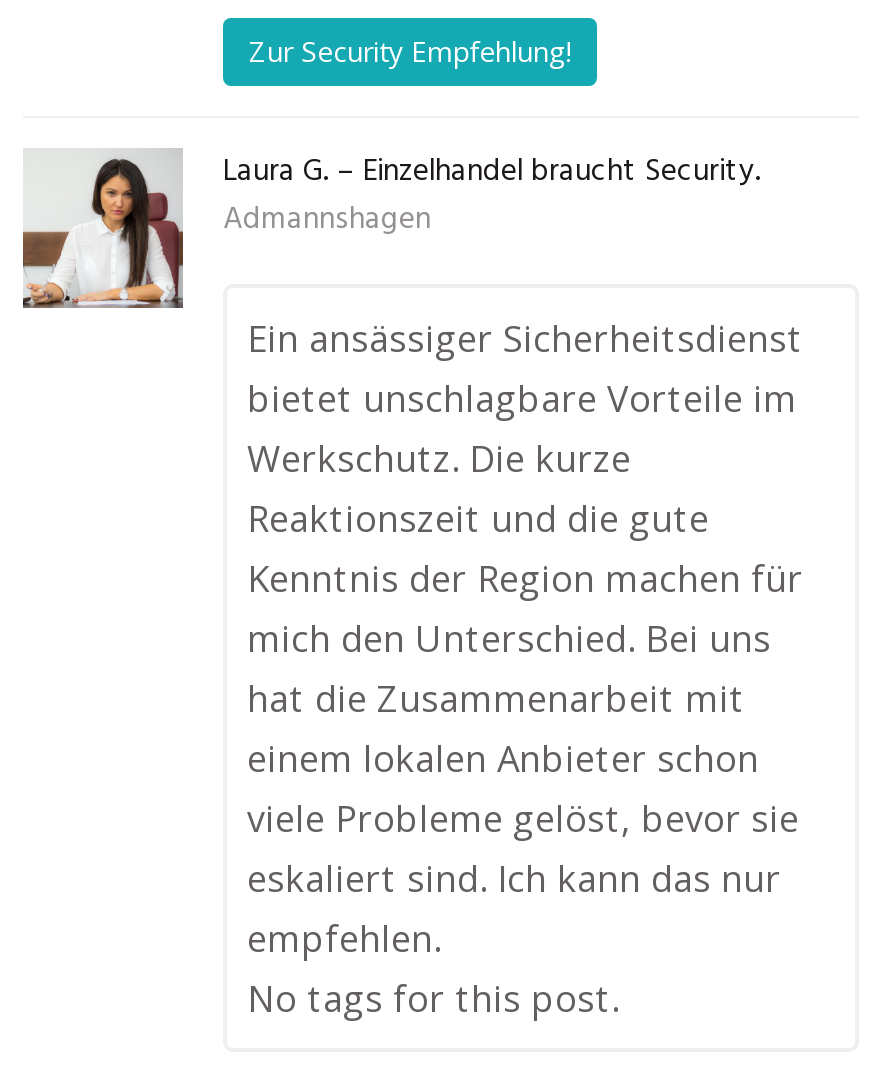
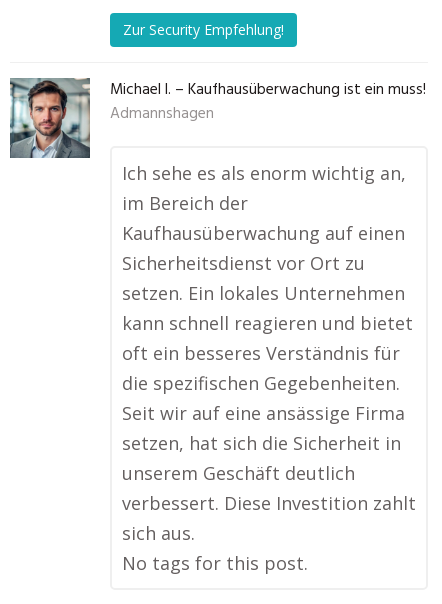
[21,148,761,308] [image] | Laura G. – Einzelhandel braucht Security. -> [9,78,426,158] [image] | Michael I. – Kaufhausüberwachung ist ein muss!
[247,314,803,962] Ein ansässiger Sicherheitsdienst | bietet unschlagbare Vorteile im | Werkschutz. Die kurze | Reaktionszeit und die gute | Kenntnis der Region machen für | mich den Unterschied. Bei uns | hat die Zusammenarbeit mit | einem lokalen Anbieter schon | viele Probleme gelöst, bevor sie | eskaliert sind. Ich kann das nur | empfehlen. -> [122,161,416,545] Ich sehe es als enorm wichtig an, | im Bereich der | Kaufhausüberwachung auf einen | Sicherheitsdienst vor Ort zu | setzen. Ein lokales Unternehmen | kann schnell reagieren und bietet | oft ein besseres Verständnis für | die spezifischen Gegebenheiten. | Seit wir auf eine ansässige Firma | setzen, hat sich die Sicherheit in | unserem Geschäft deutlich | verbessert. Diese Investition zahlt | sich aus.

